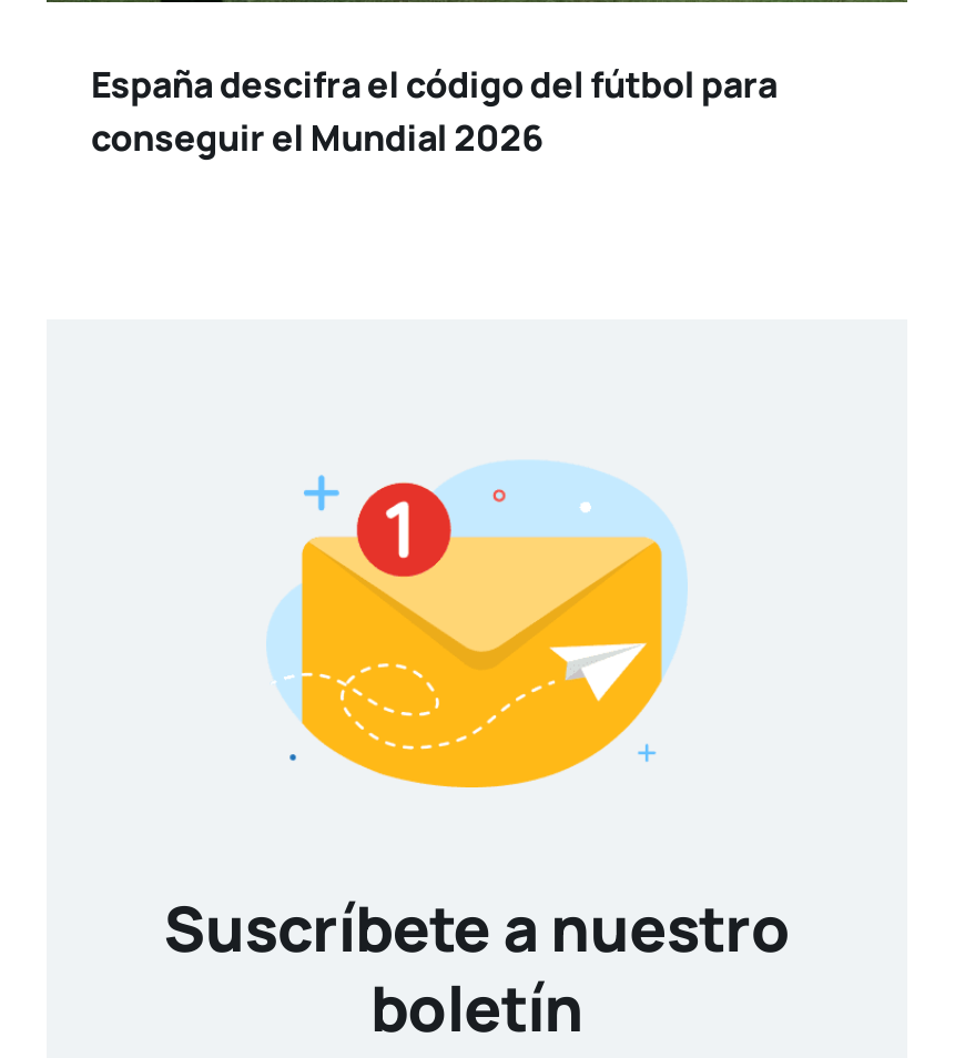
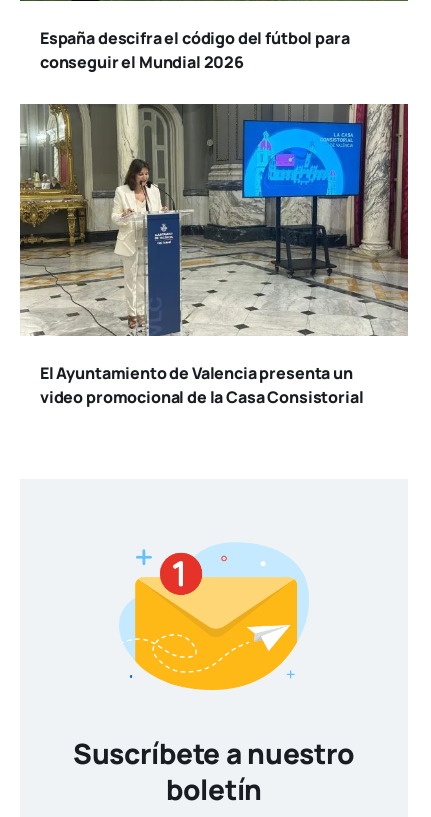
none -> [20,103,409,408] [image] | El Ayuntamiento de Valencia presenta un | video promocional de la Casa Consistorial

